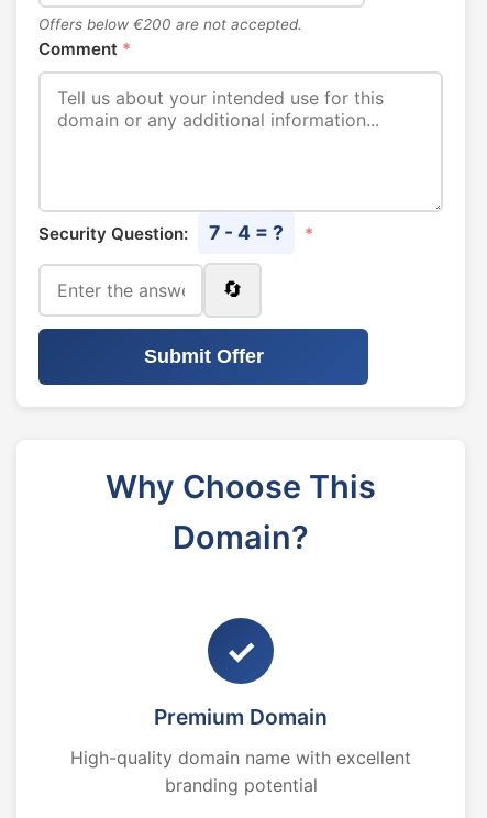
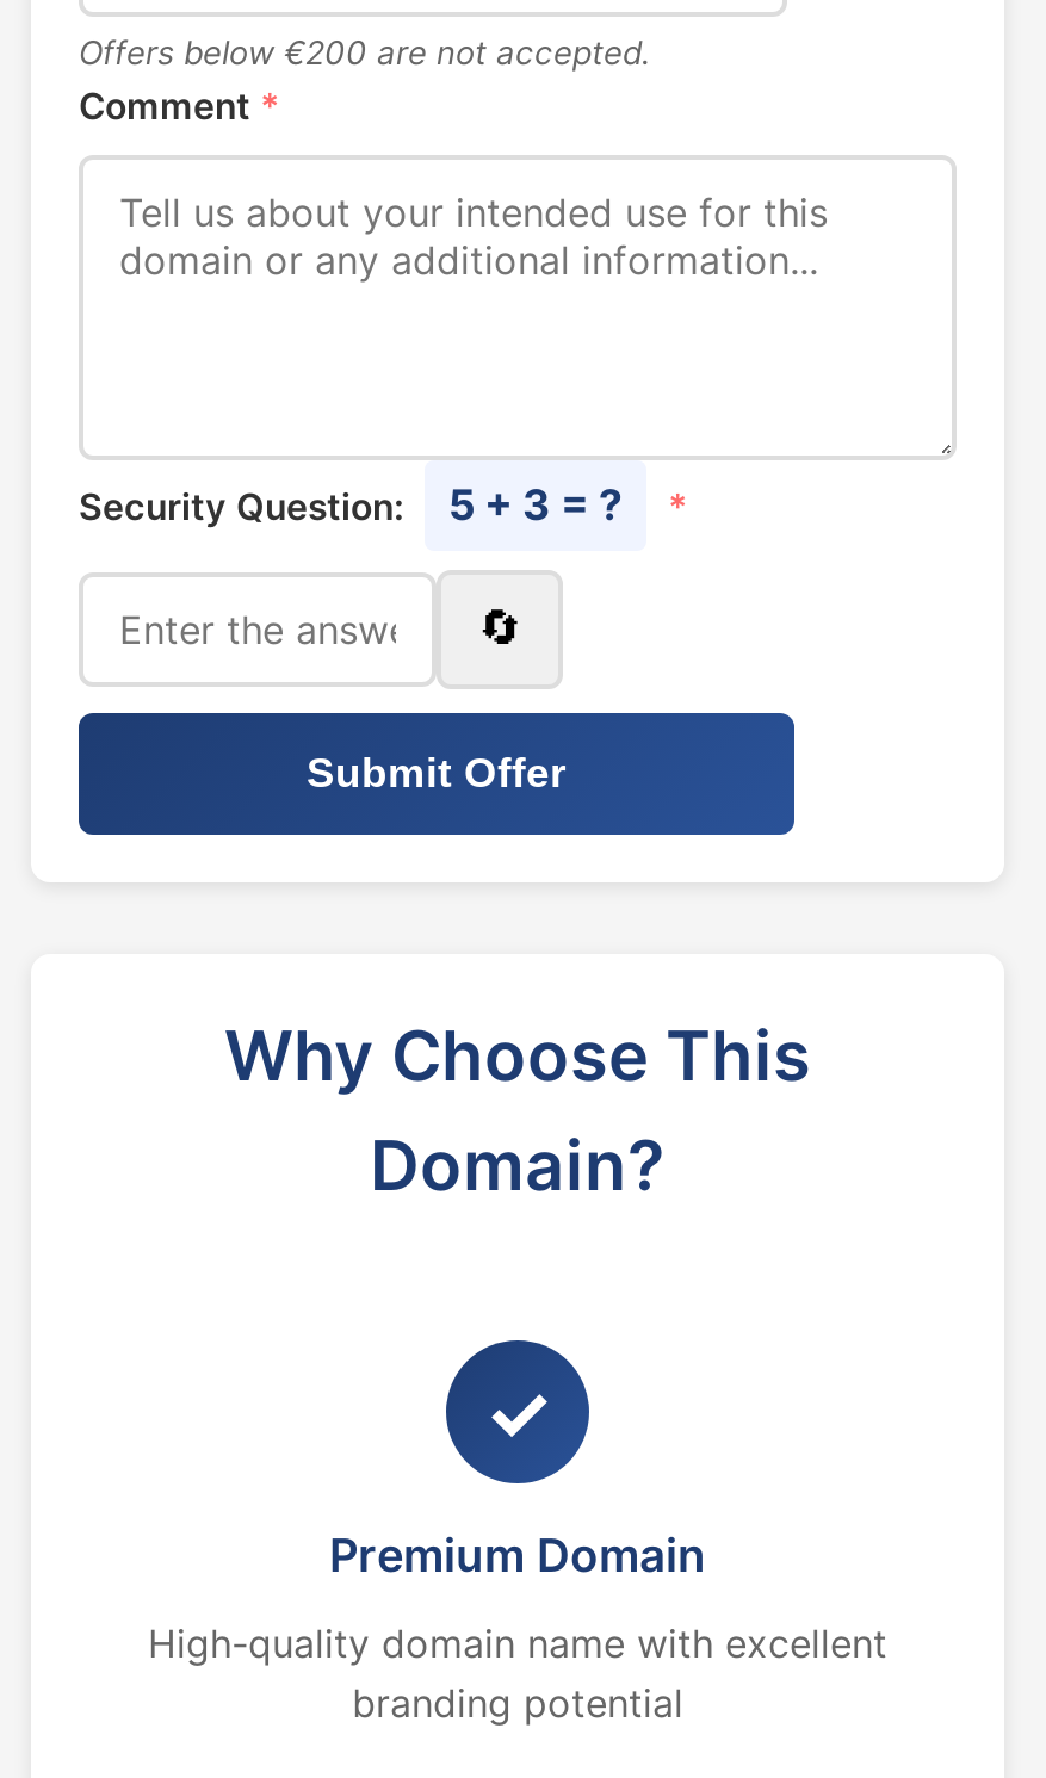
[209,221,284,244] 7 - 4 = ? -> [448,479,623,529] 5 + 3 = ?

